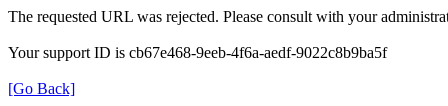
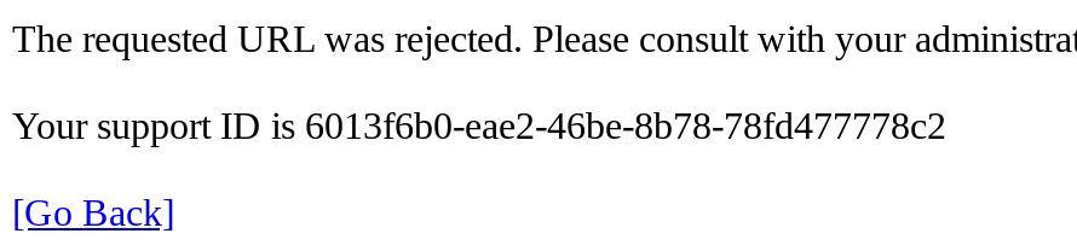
[8,44,387,61] Your support ID is cb67e468-9eeb-4f6a-aedf-9022c8b9ba5f -> [12,105,946,146] Your support ID is 6013f6b0-eae2-46be-8b78-78fd477778c2

